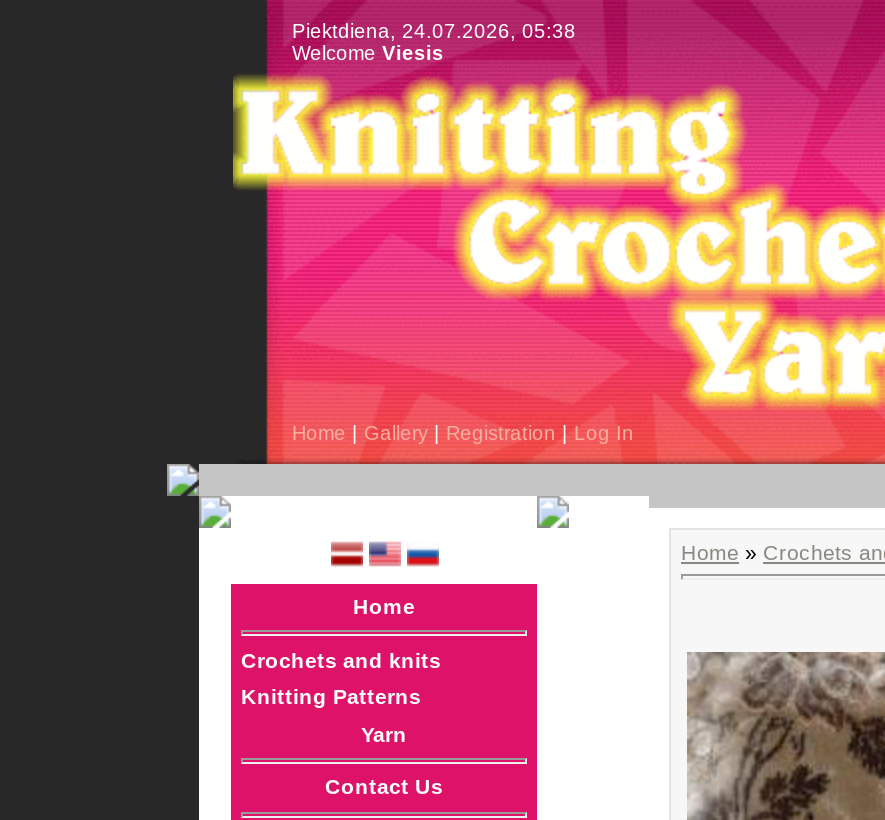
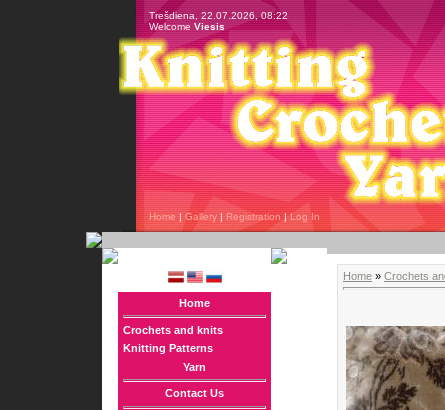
[292,20,576,42] Piektdiena, 24.07.2026, 05:38 -> [148,10,287,21] Trešdiena, 22.07.2026, 08:22

